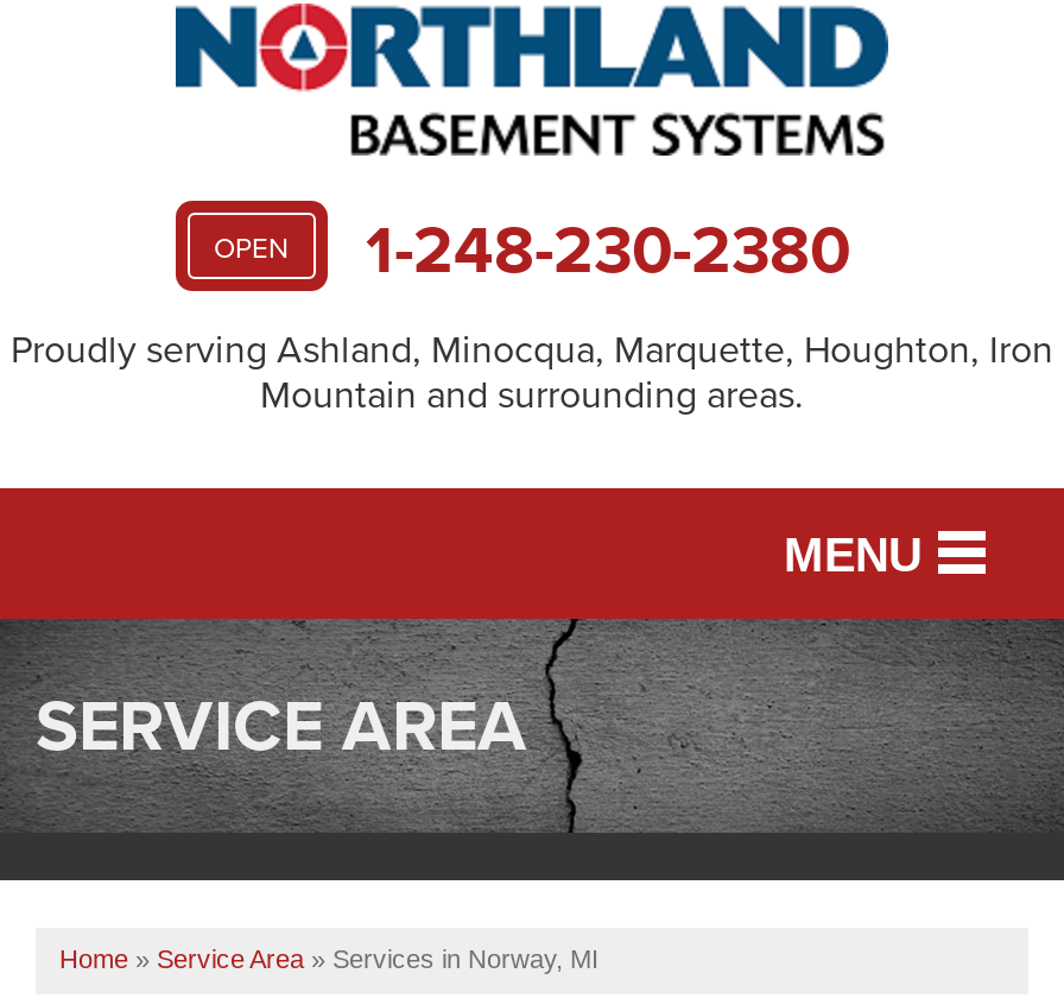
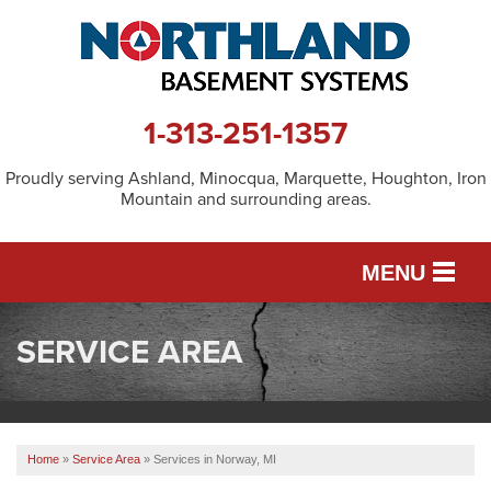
[214,201,850,296] OPEN | 1-248-230-2380 -> [144,111,347,156] 1-313-251-1357

